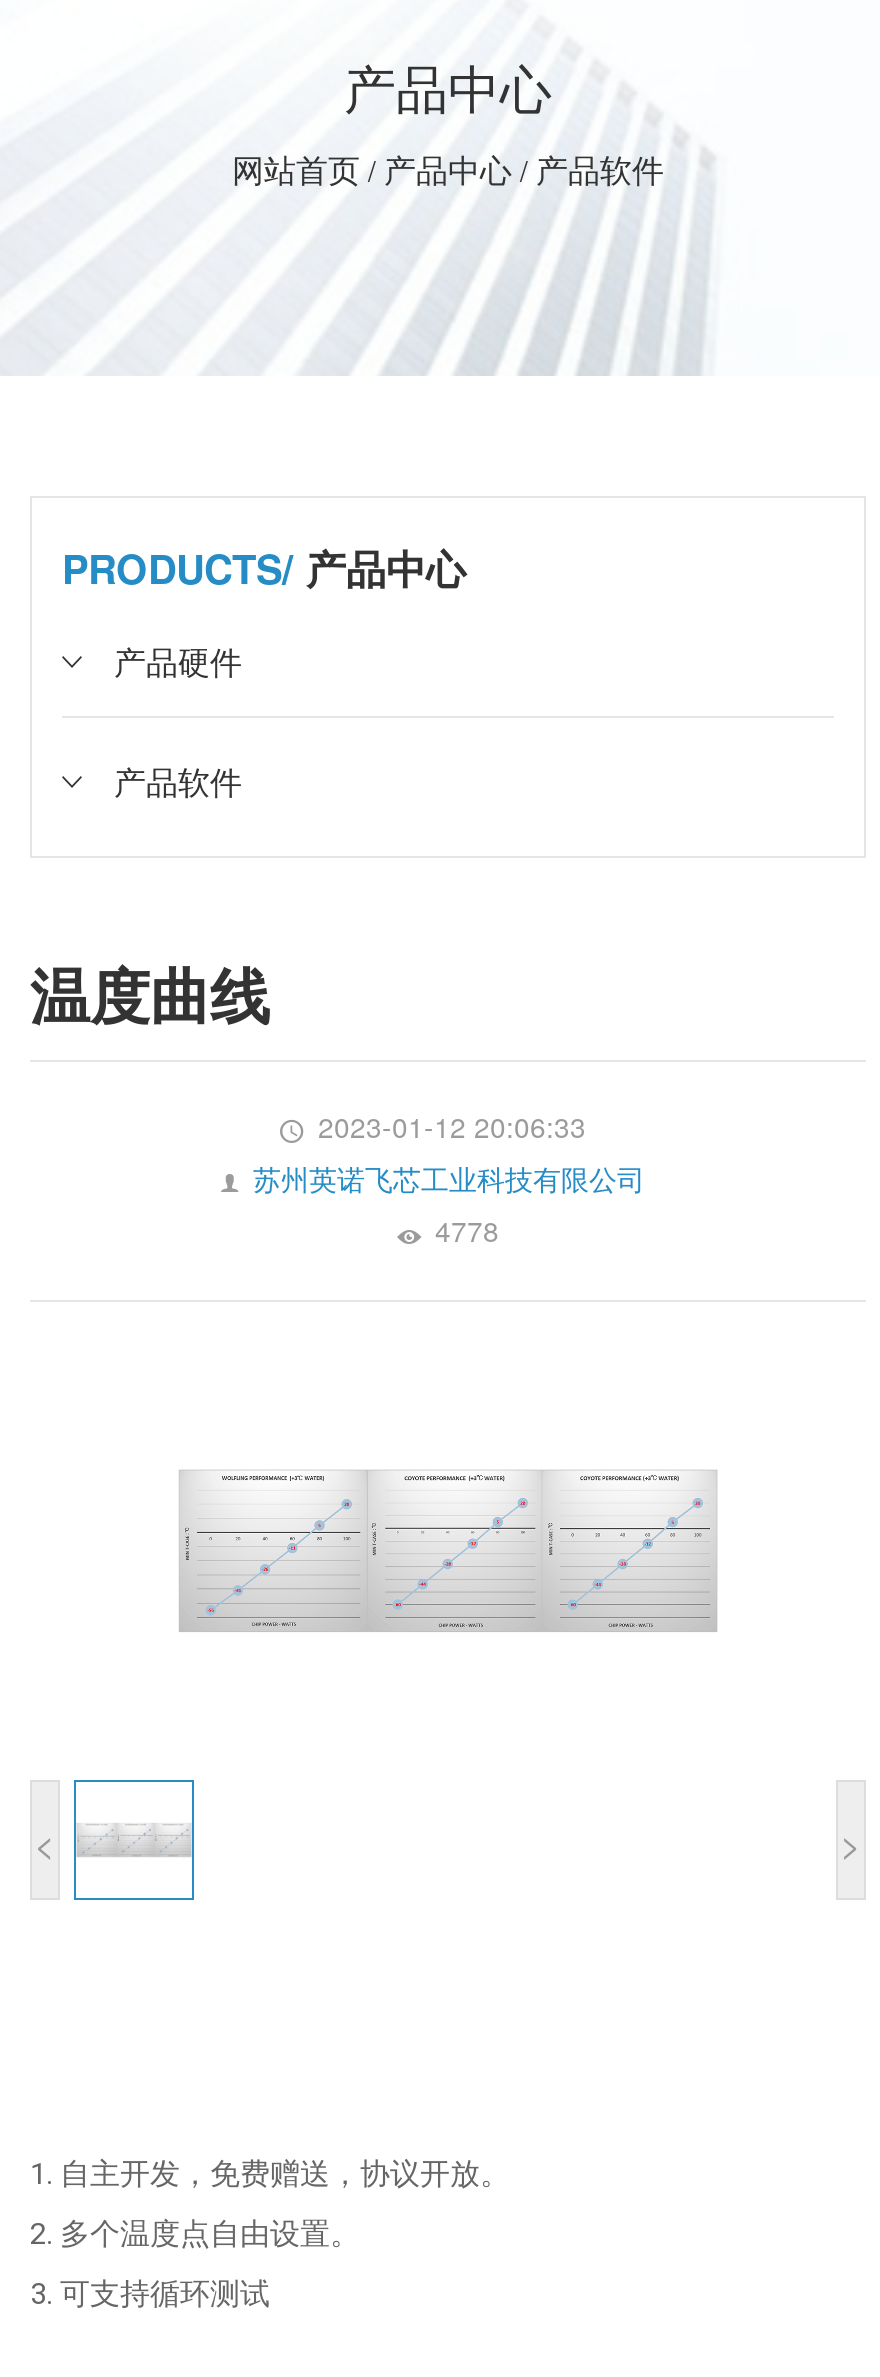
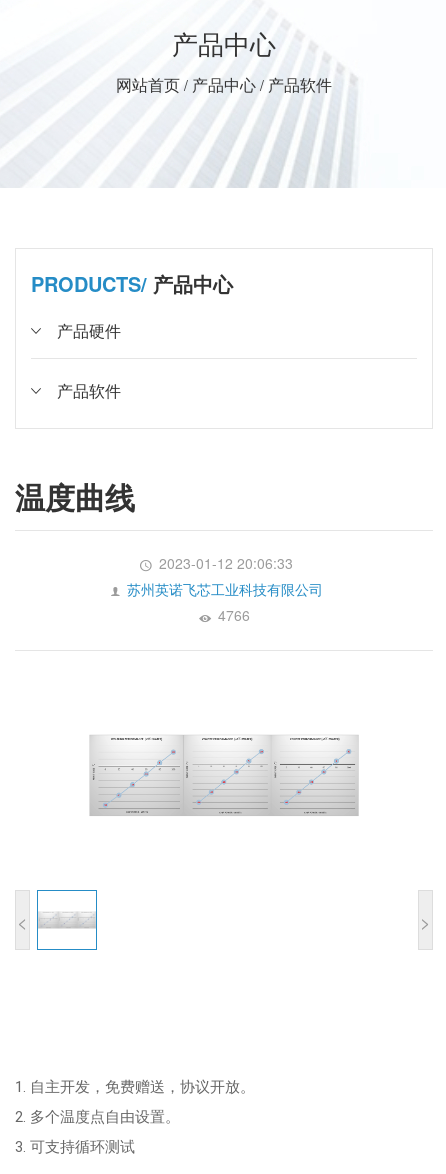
[435,1211,499,1251] 4778 -> [217,605,249,625] 4766

